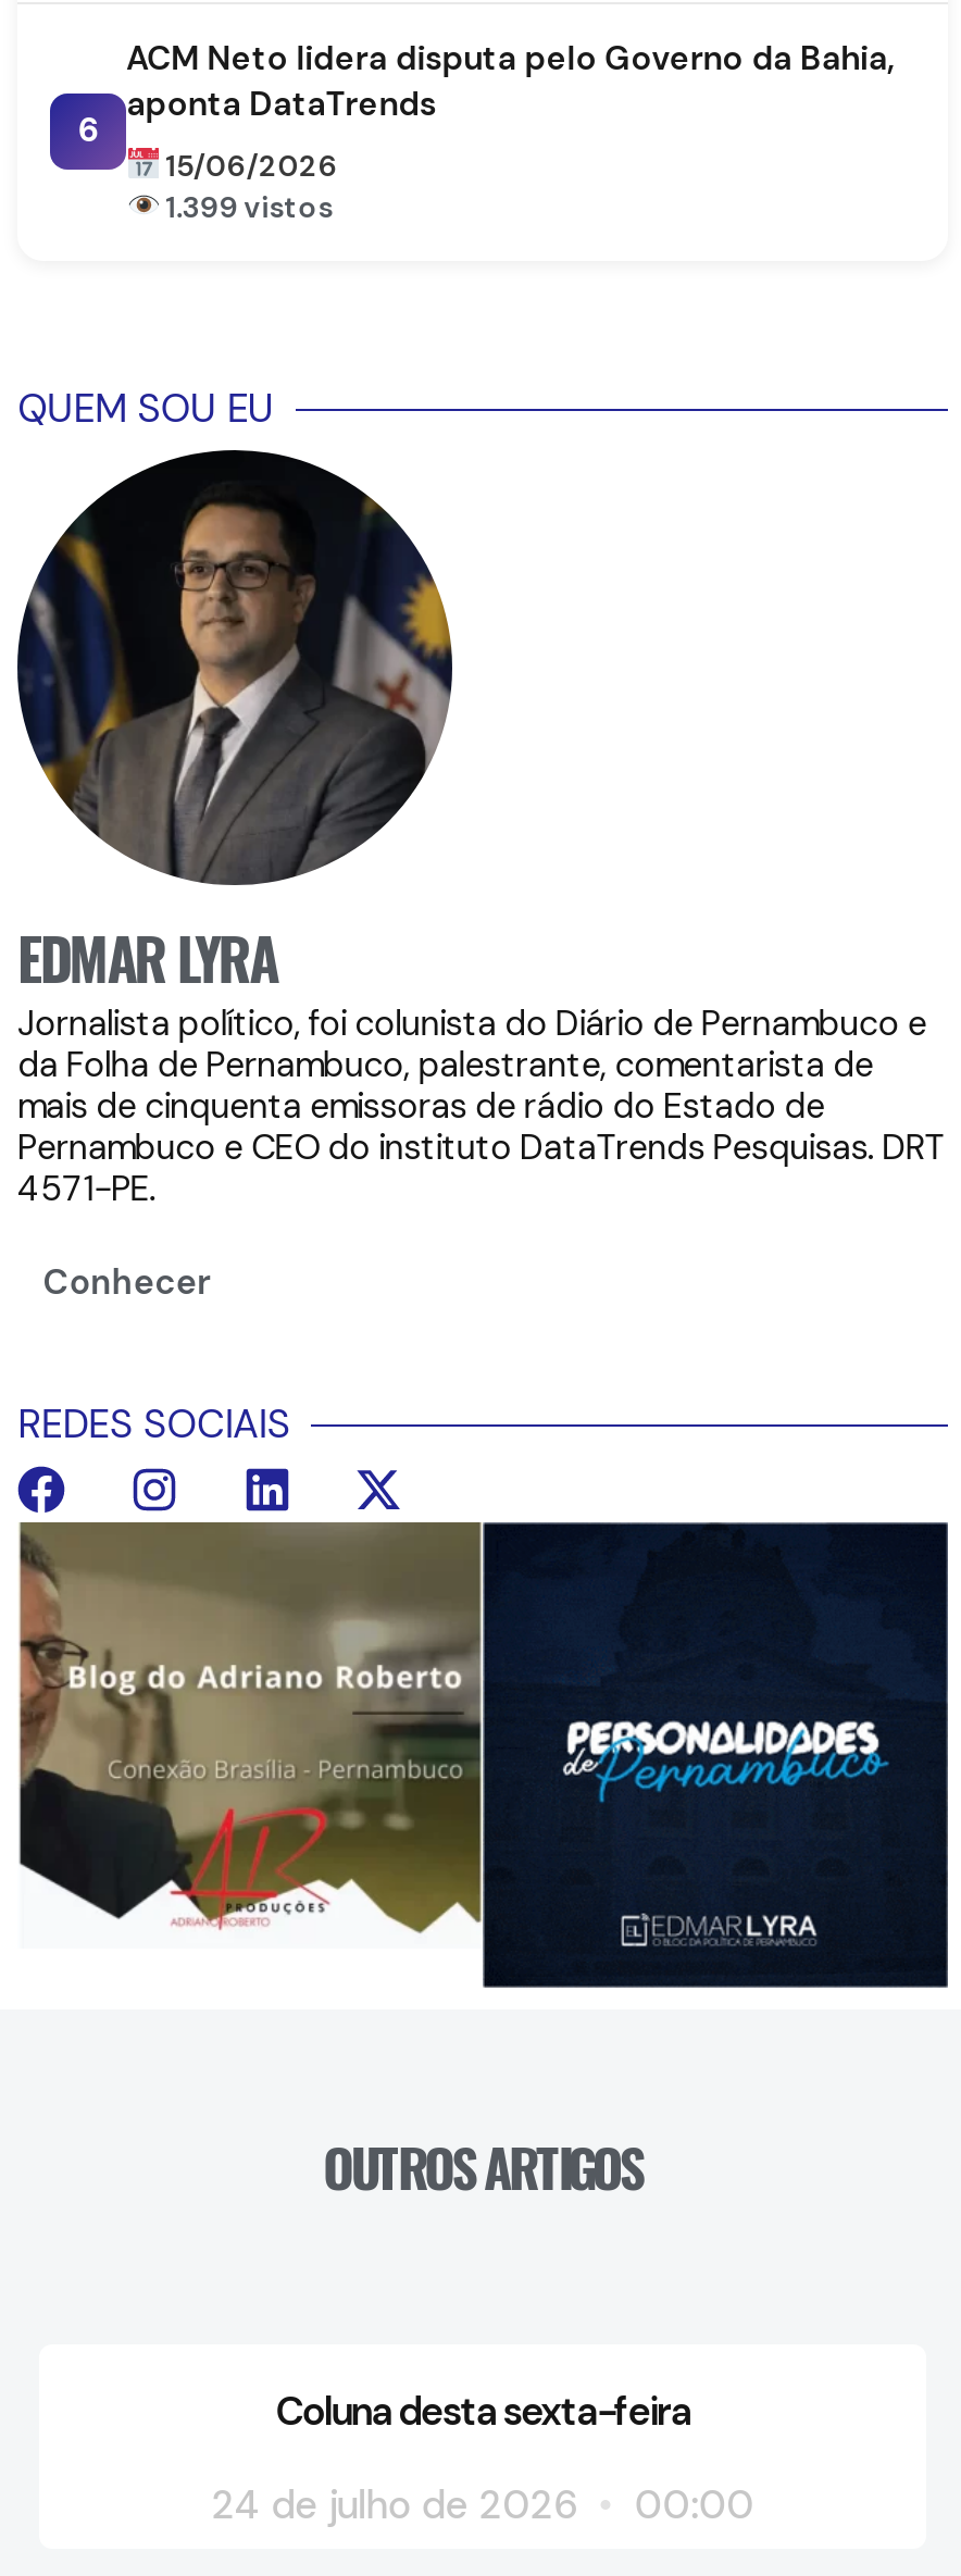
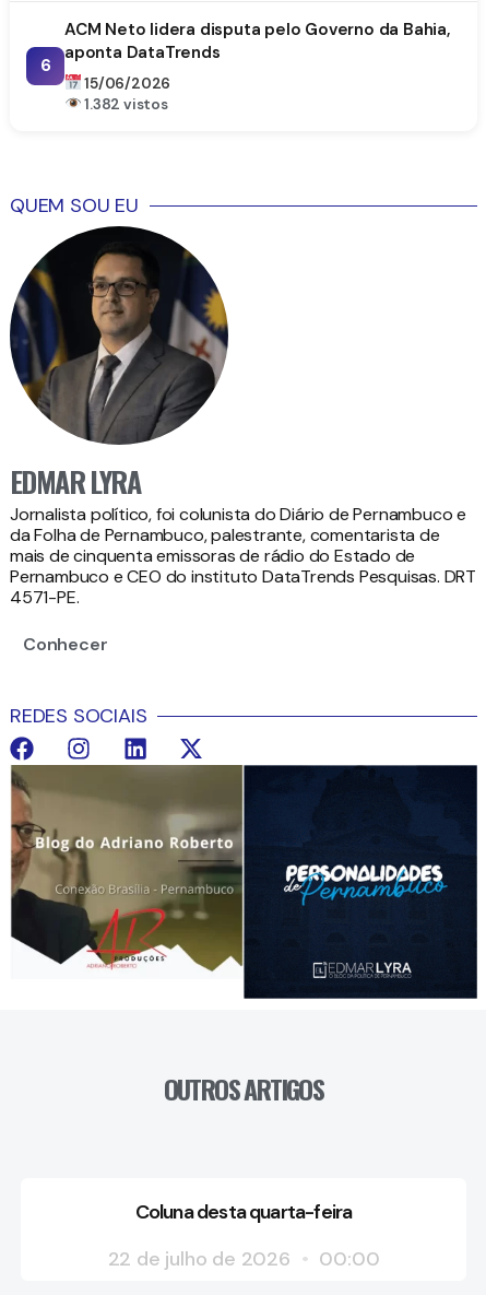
[160,189,332,226] 1.399 vistos -> [81,95,168,113] 1.382 vistos
[275,2385,690,2437] Coluna desta sexta-feira -> [135,1199,352,1225] Coluna desta quarta-feira
[211,2479,754,2531] 24 de julho de 2026 00:00 -> [108,1245,379,1272] 22 de julho de 2026 00:00

